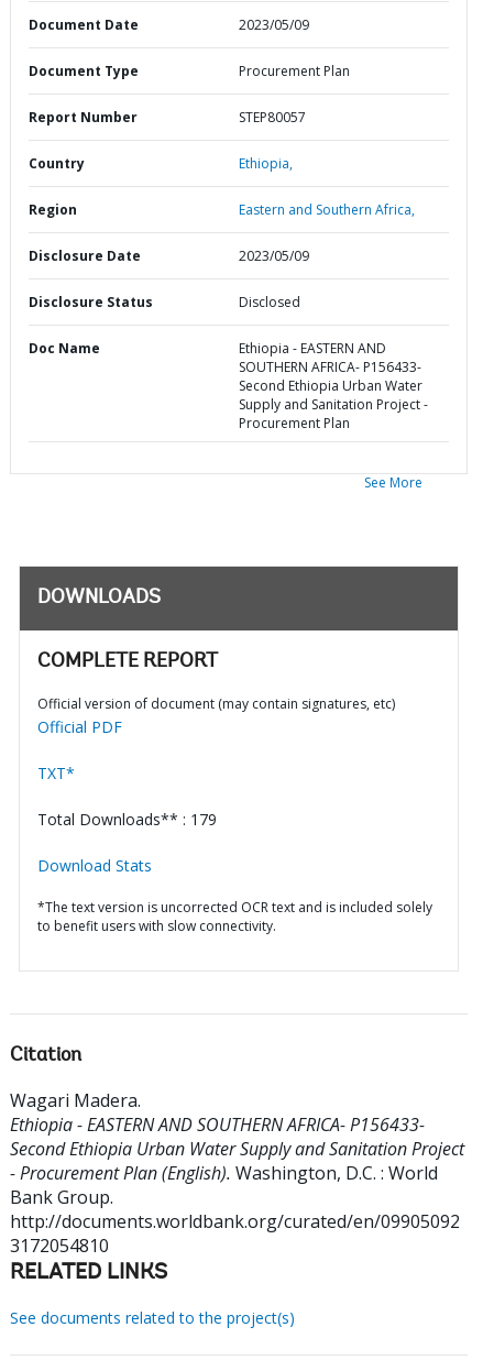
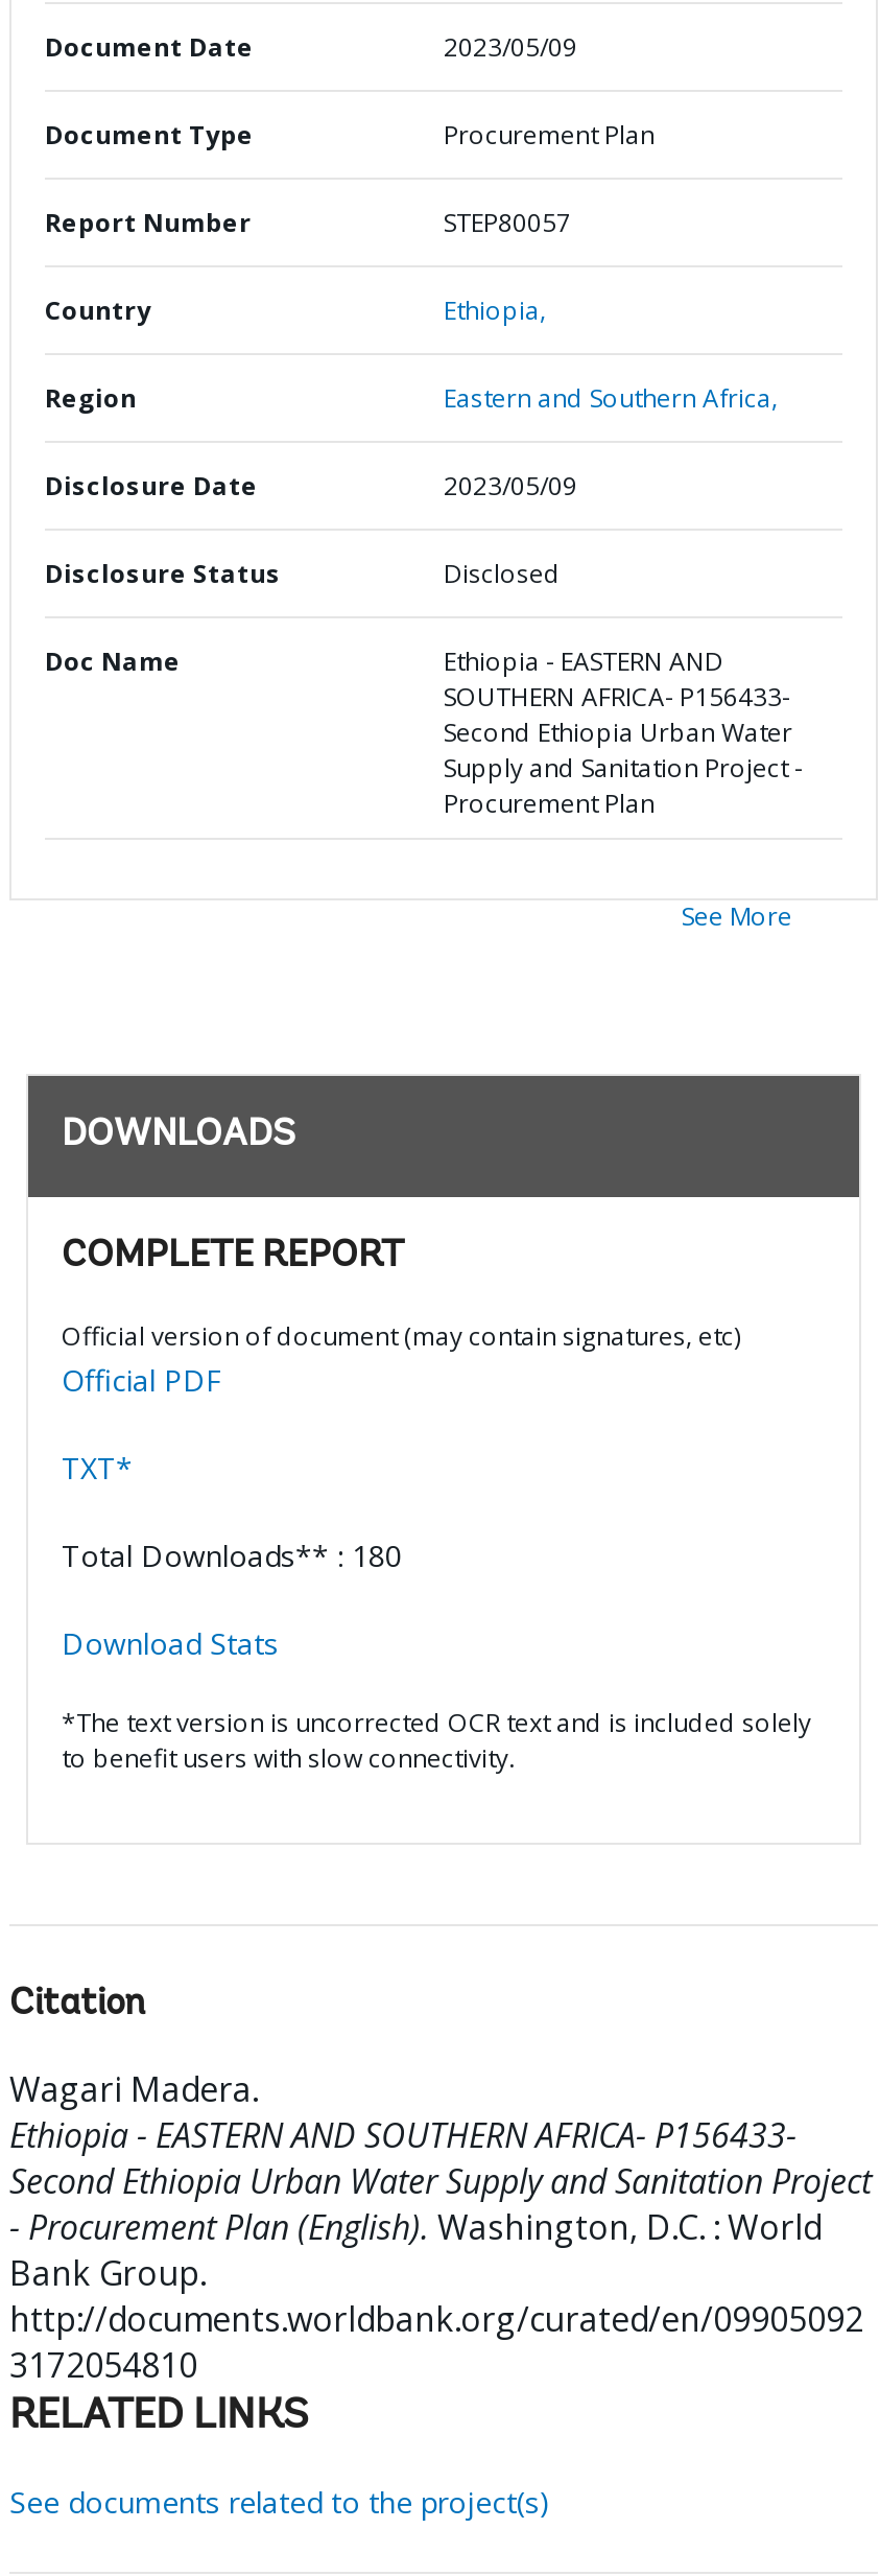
[37,809,217,830] Total Downloads** : 179 -> [62,1536,402,1575] Total Downloads** : 180

